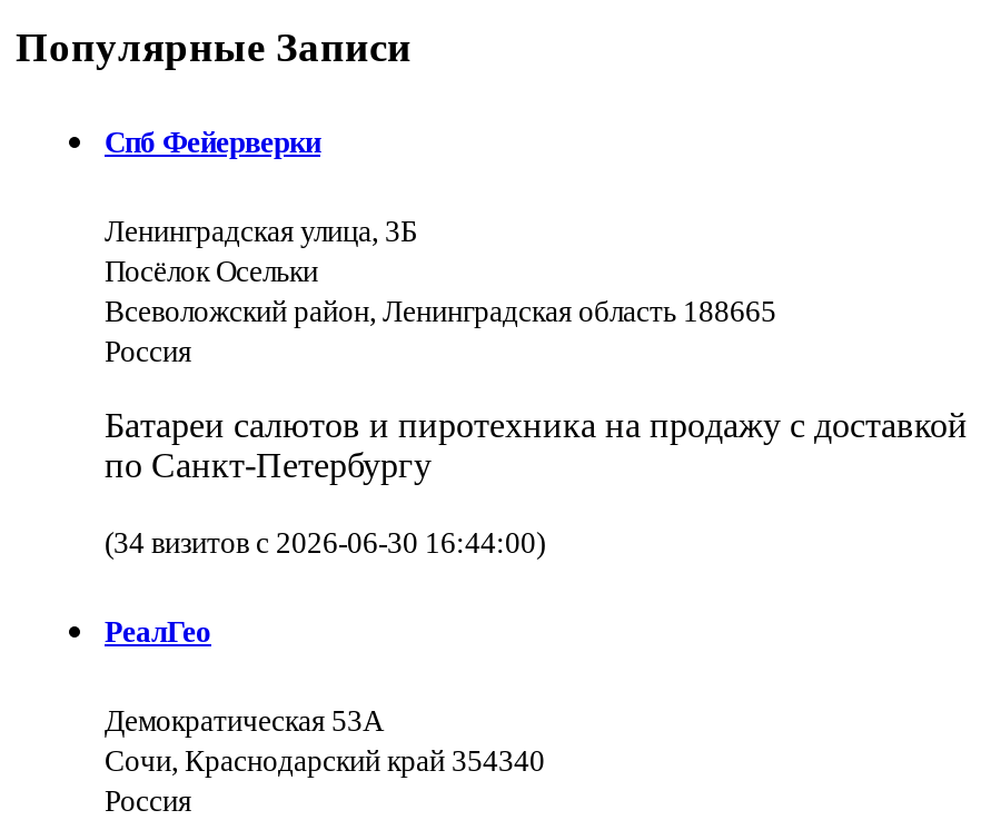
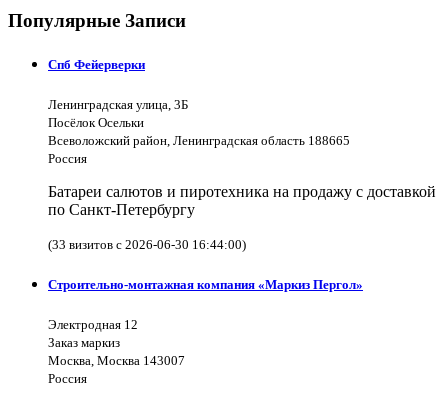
[105,527,545,560] (34 визитов с 2026-06-30 16:44:00) -> [48,237,246,252] (33 визитов с 2026-06-30 16:44:00)
[105,616,211,650] РеалГео -> [48,277,363,292] Строительно-монтажная компания «Маркиз Пергол»
[105,705,545,779] Демократическая 53А | Сочи, Краснодарский край 354340 -> [48,317,185,368] Электродная 12 | Заказ маркиз | Москва, Москва 143007

